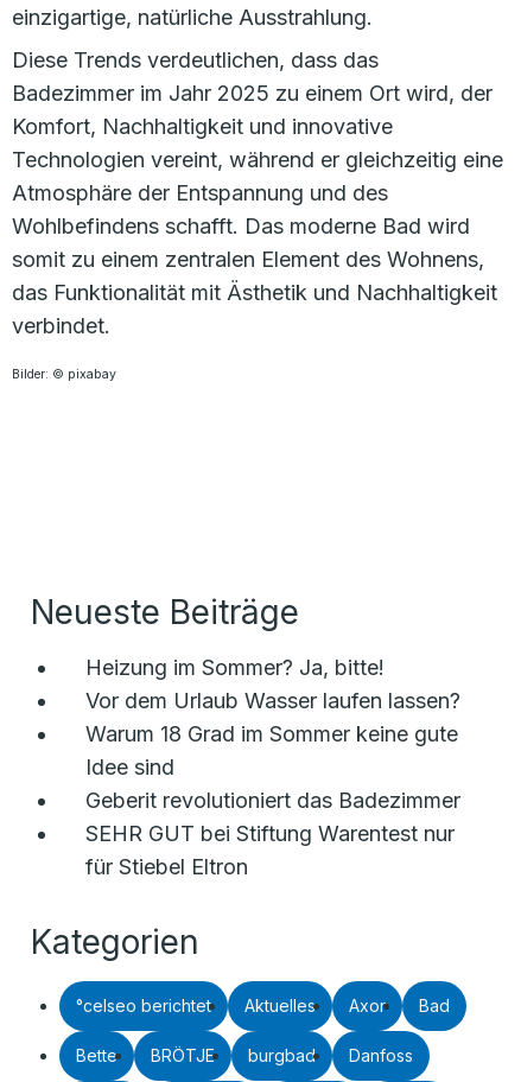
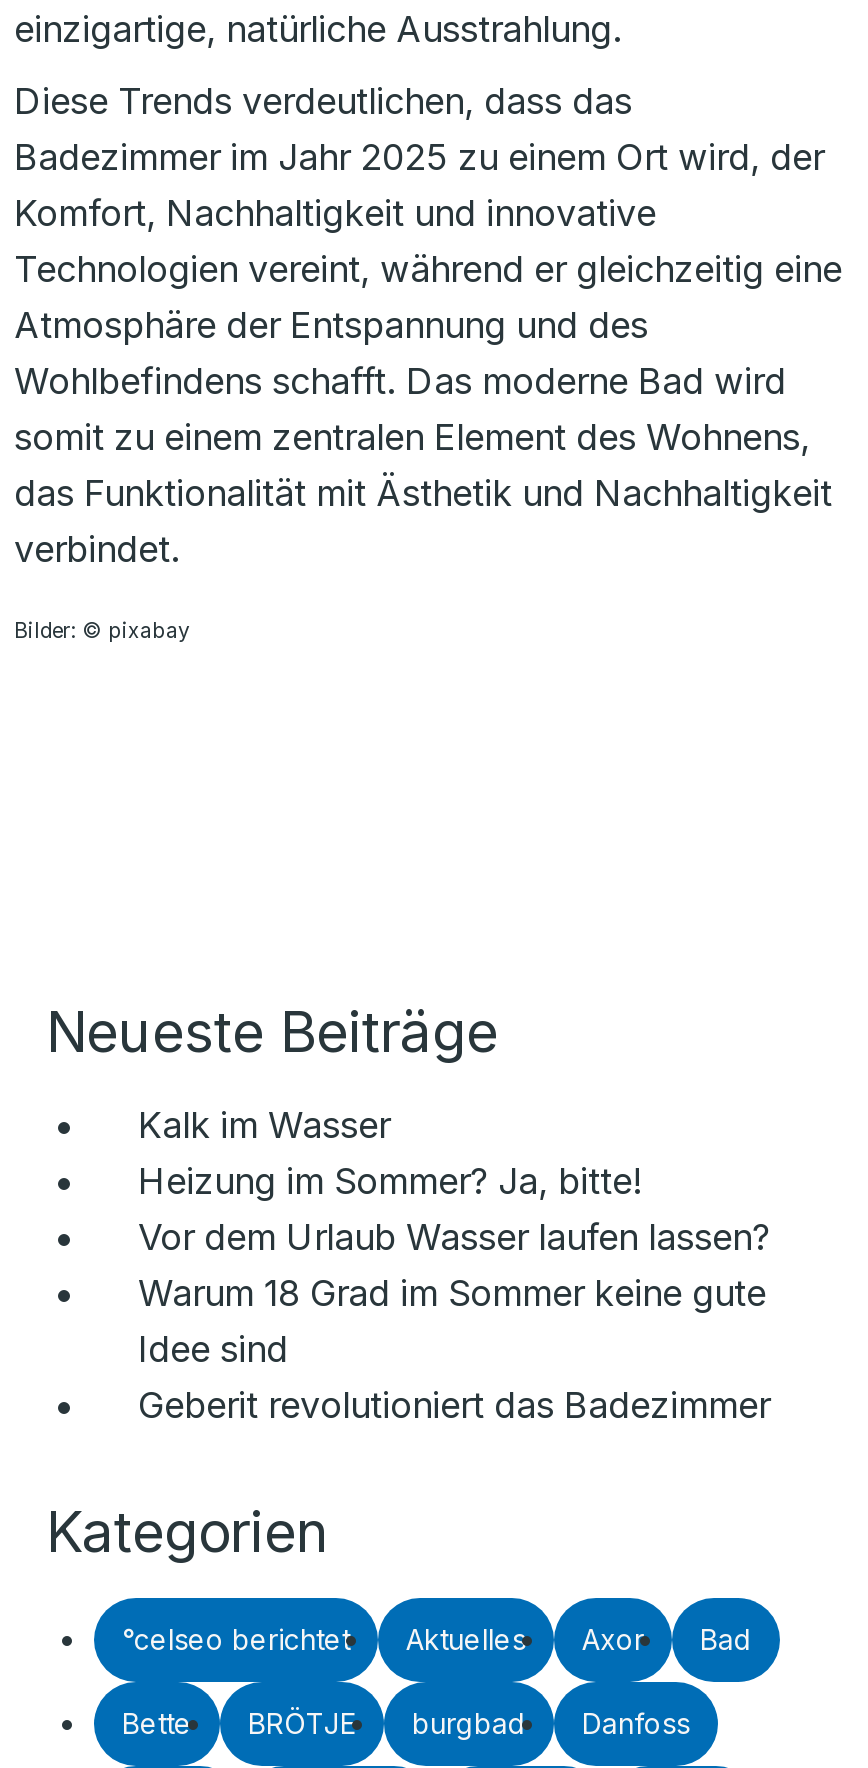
none -> [138,1105,390,1147] Kalk im Wasser
moved [85,655,460,813] -> [138,1161,770,1427]: Heizung im Sommer? Ja, bitte! | Vor dem Urlaub Wasser laufen lassen? | Warum 18 Grad im Sommer keine gute | Idee sind | Geberit revolutioniert das Badezimmer
[85,821,455,880] SEHR GUT bei Stiftung Warentest nur | für Stiebel Eltron -> none

